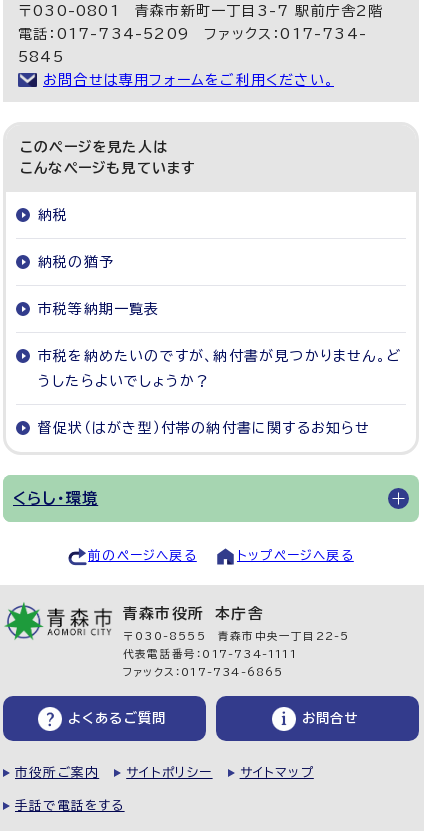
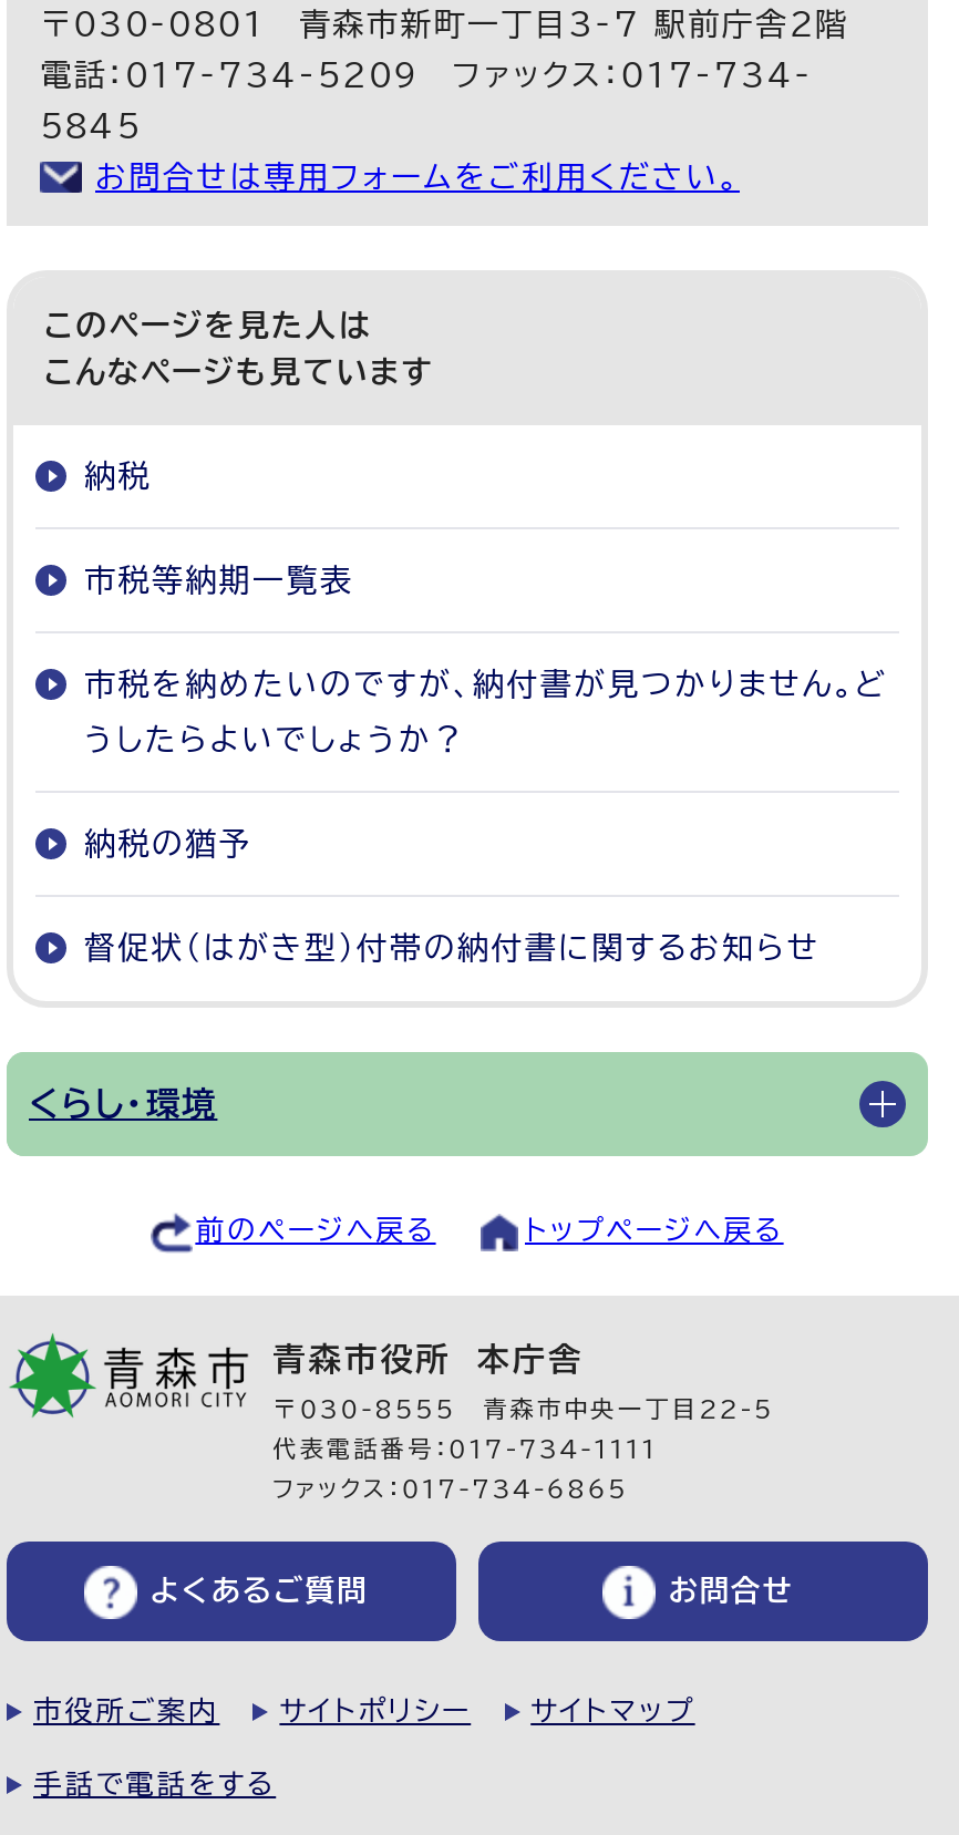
moved [38,255,114,269] -> [84,829,252,860]: 納税の猶予
moved [38,302,401,388] -> [84,565,888,755]: 市税等納期一覧表 | 市税を納めたいのですが、納付書が見つかりません。ど | うしたらよいでしょうか？

